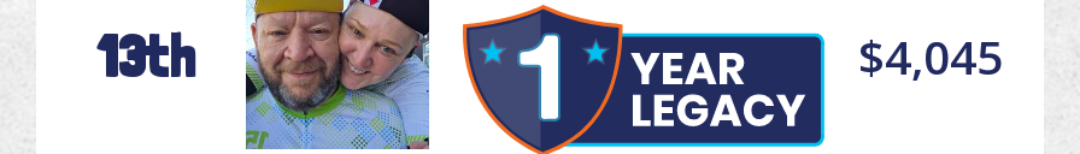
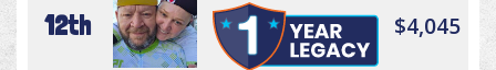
[96,22,195,92] 13th -> [44,10,91,42] 12th

